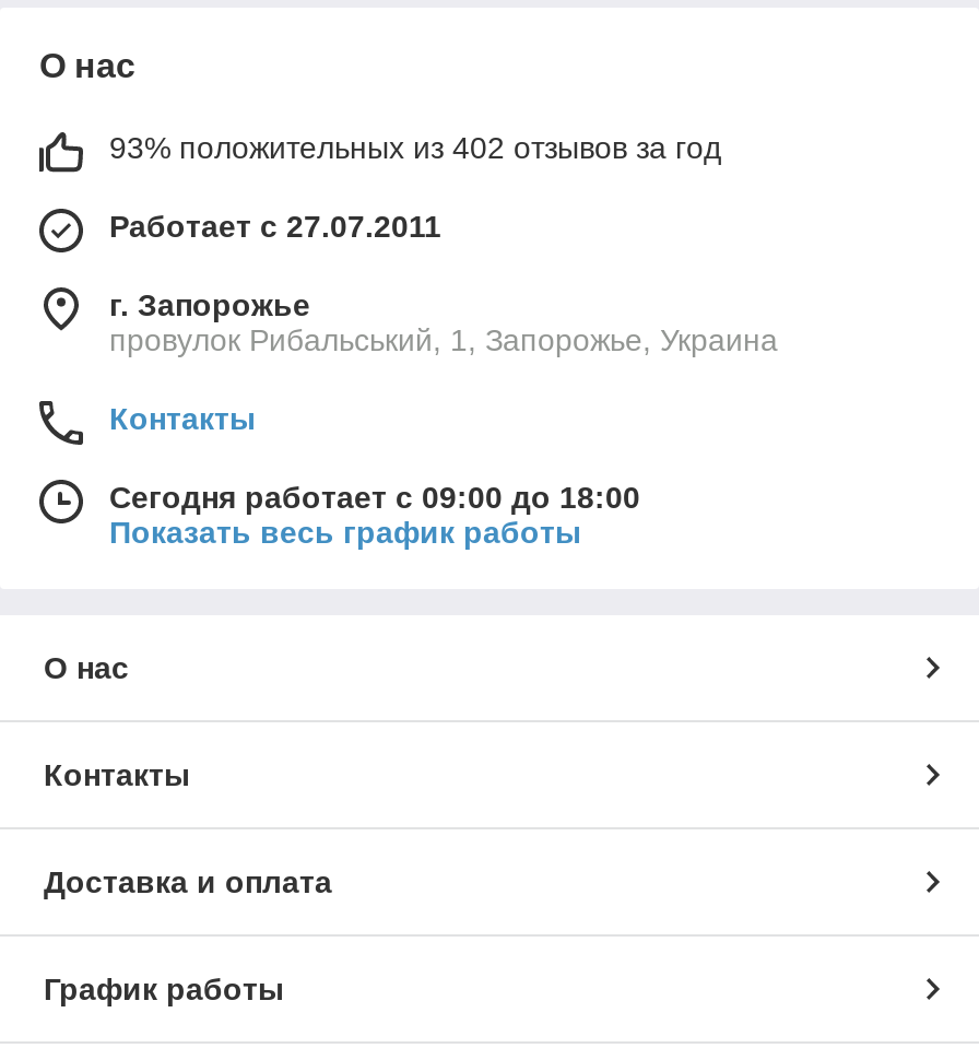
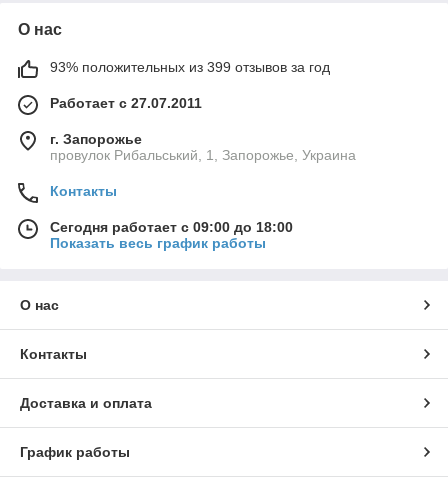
[109,131,721,166] 93% положительных из 402 отзывов за год -> [50,59,330,75] 93% положительных из 399 отзывов за год

